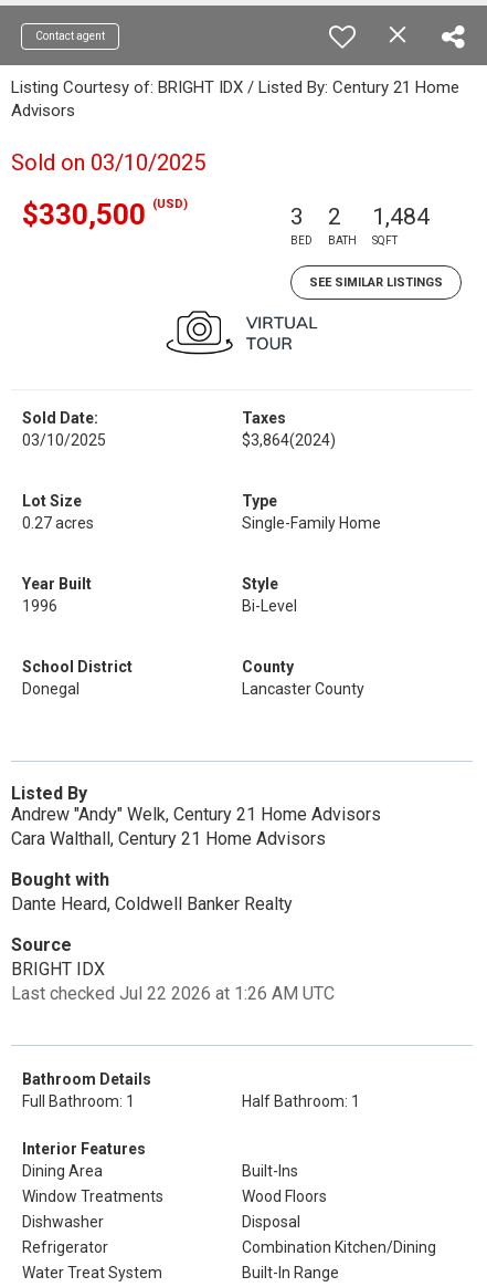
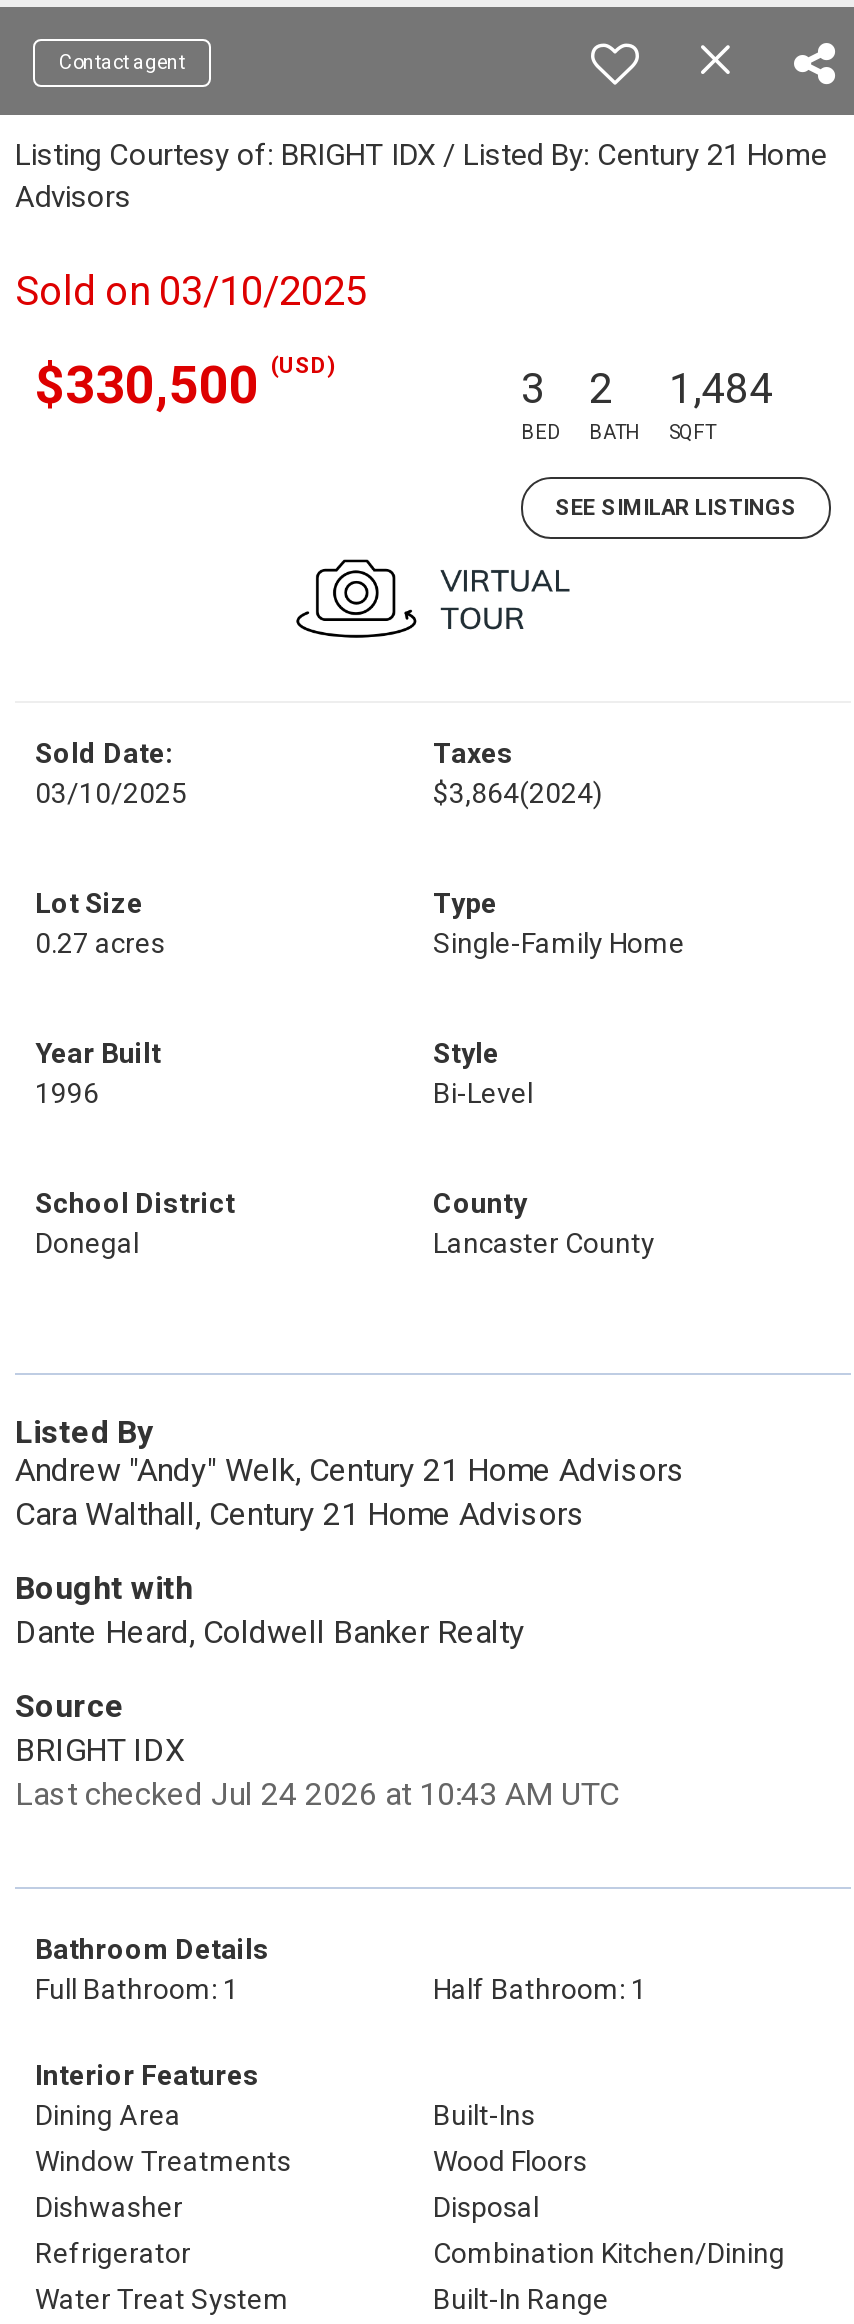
[11,983,335,1004] Last checked Jul 22 2026 at 1:26 AM UTC -> [15,1775,619,1813] Last checked Jul 24 2026 at 10:43 AM UTC

